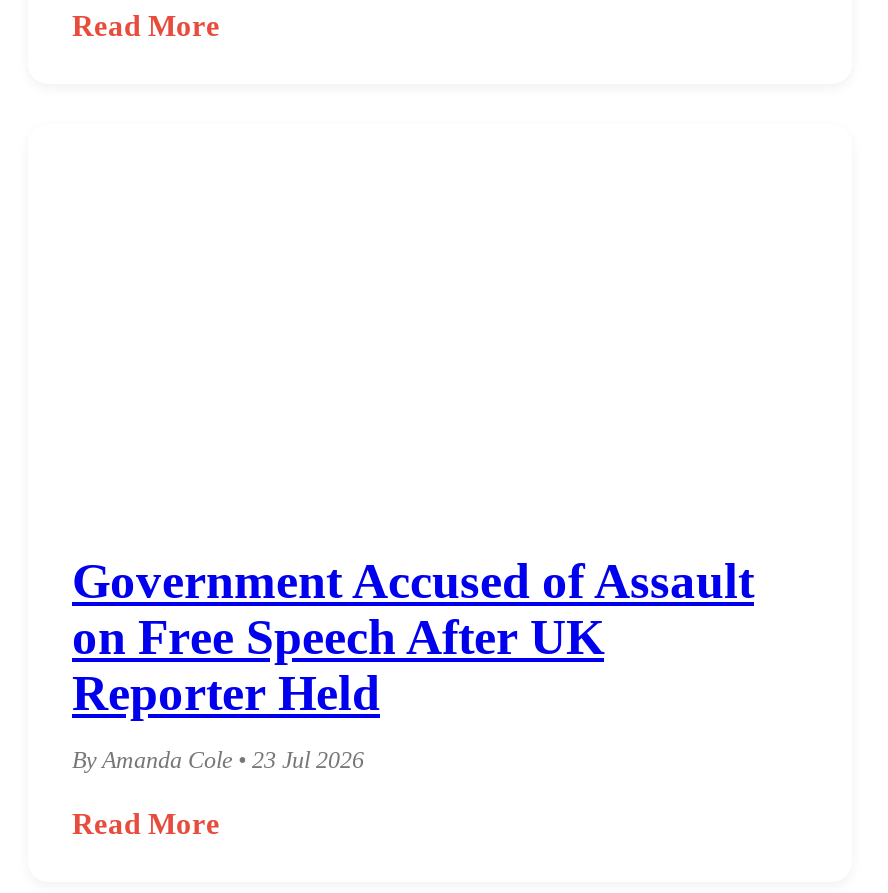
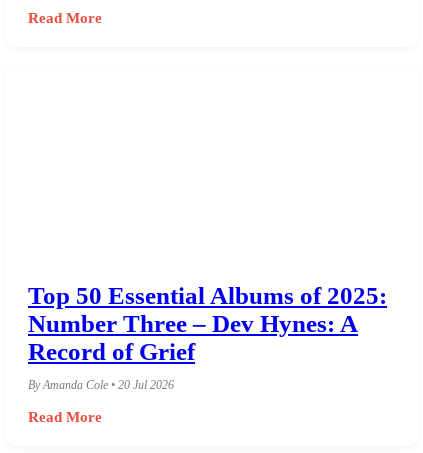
[72,554,754,720] Government Accused of Assault | on Free Speech After UK | Reporter Held -> [28,282,387,365] Top 50 Essential Albums of 2025: | Number Three – Dev Hynes: A | Record of Grief
[72,746,364,774] By Amanda Cole • 23 Jul 2026 -> [28,378,174,392] By Amanda Cole • 20 Jul 2026

